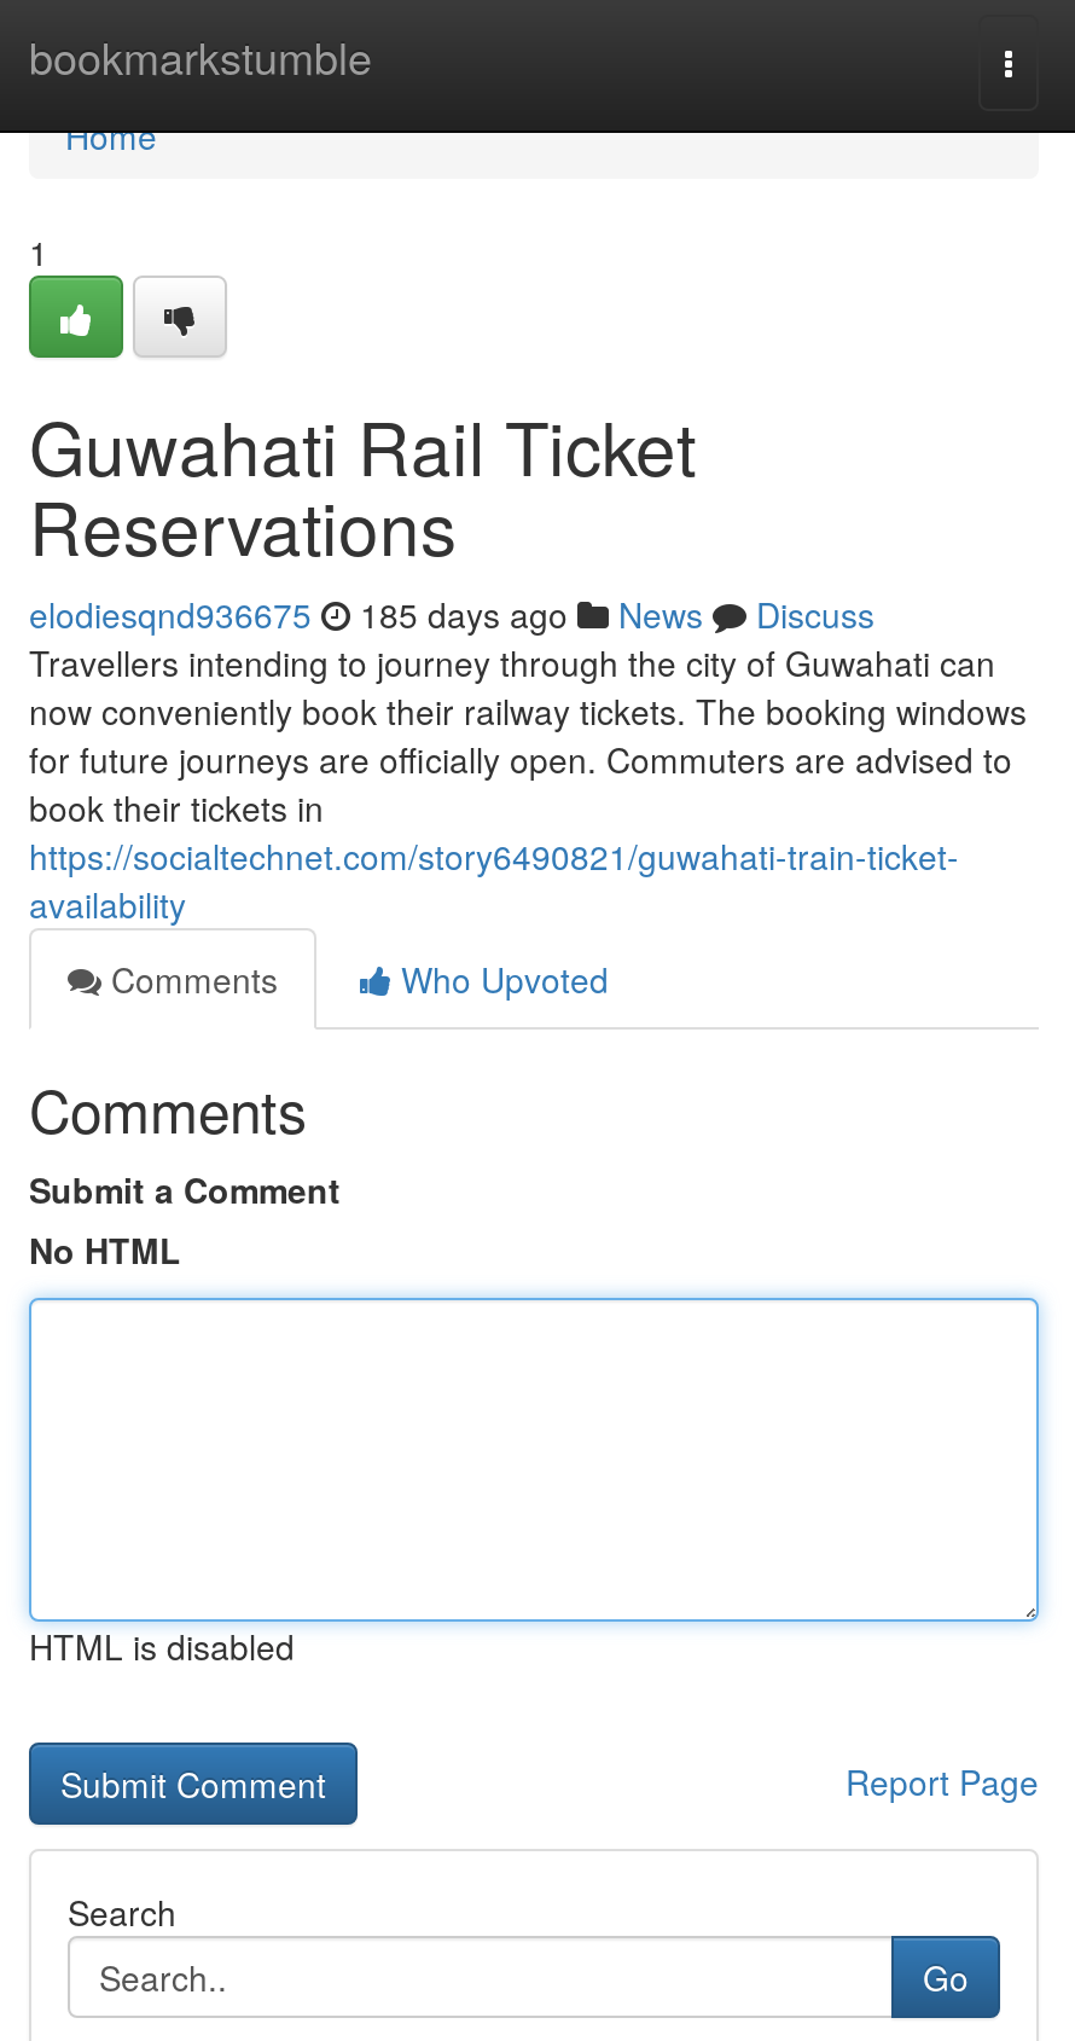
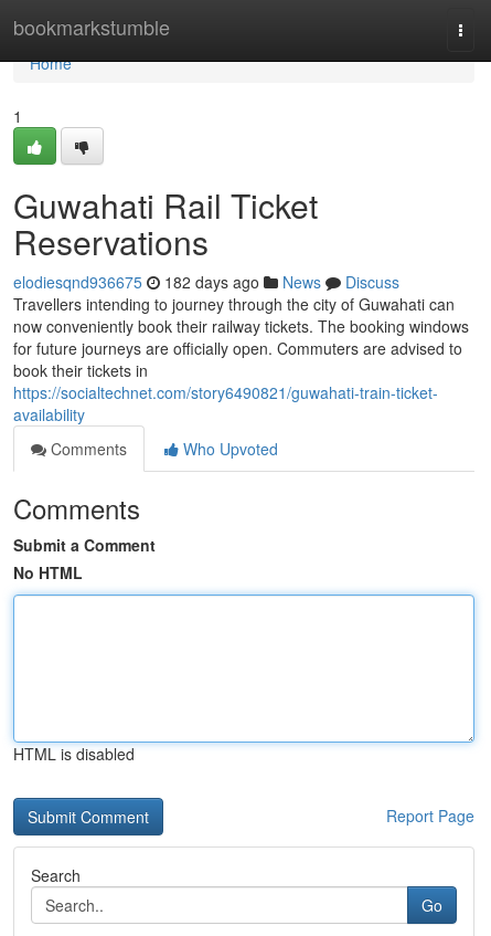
[29,590,874,638] elodiesqnd936675 185 days ago News Discuss -> [13,271,399,293] elodiesqnd936675 182 days ago News Discuss

